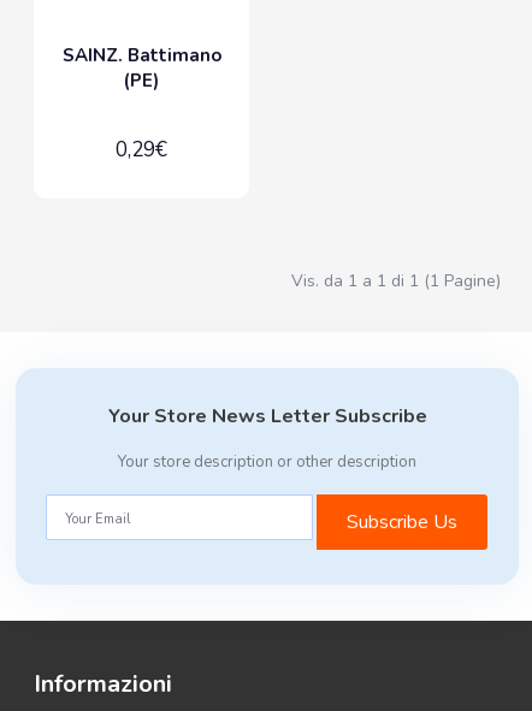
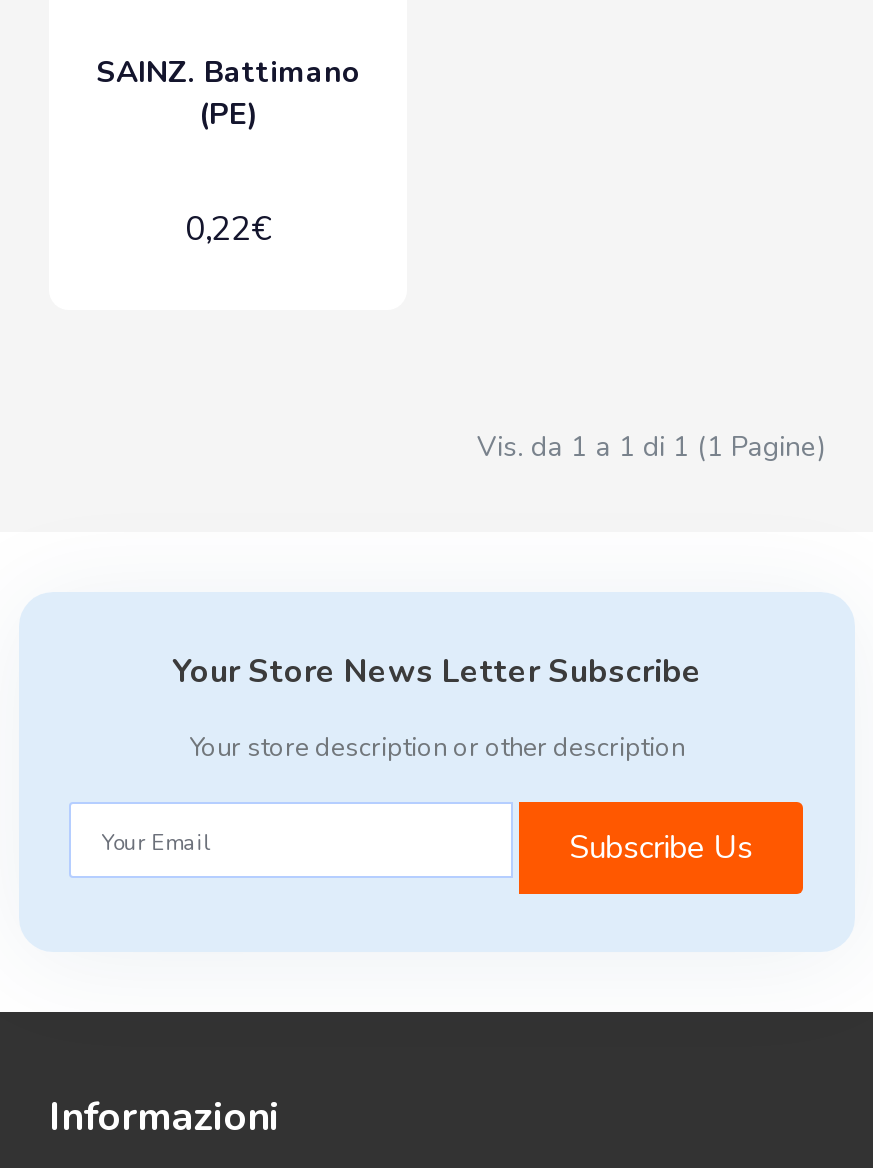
[116,136,167,163] 0,29€ -> [185,205,271,251] 0,22€

